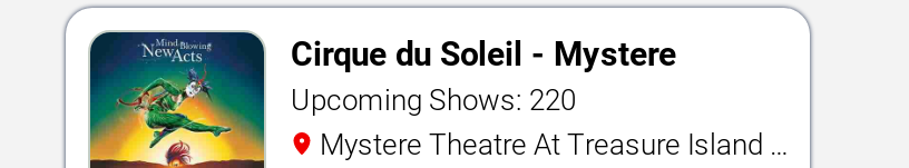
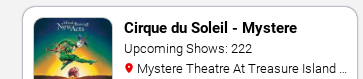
[291,83,576,117] Upcoming Shows: 220 -> [124,41,252,56] Upcoming Shows: 222

